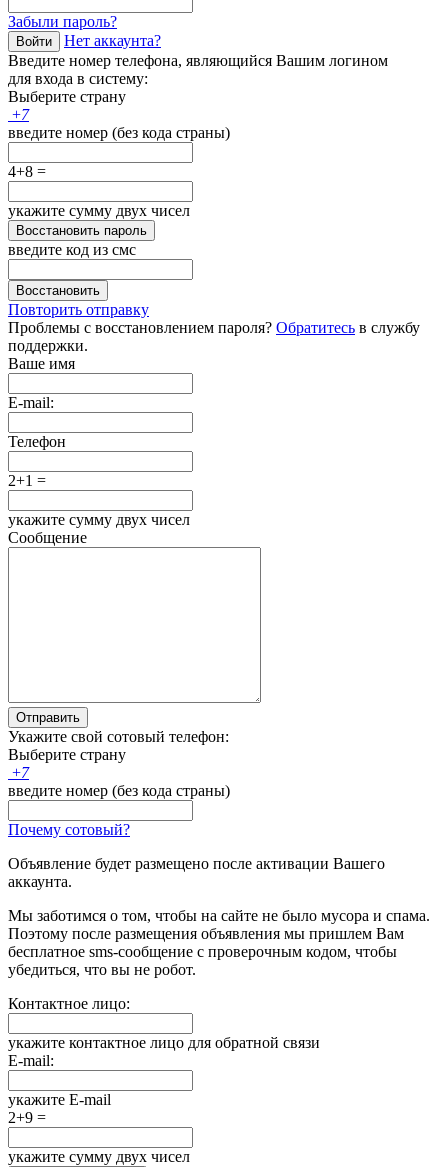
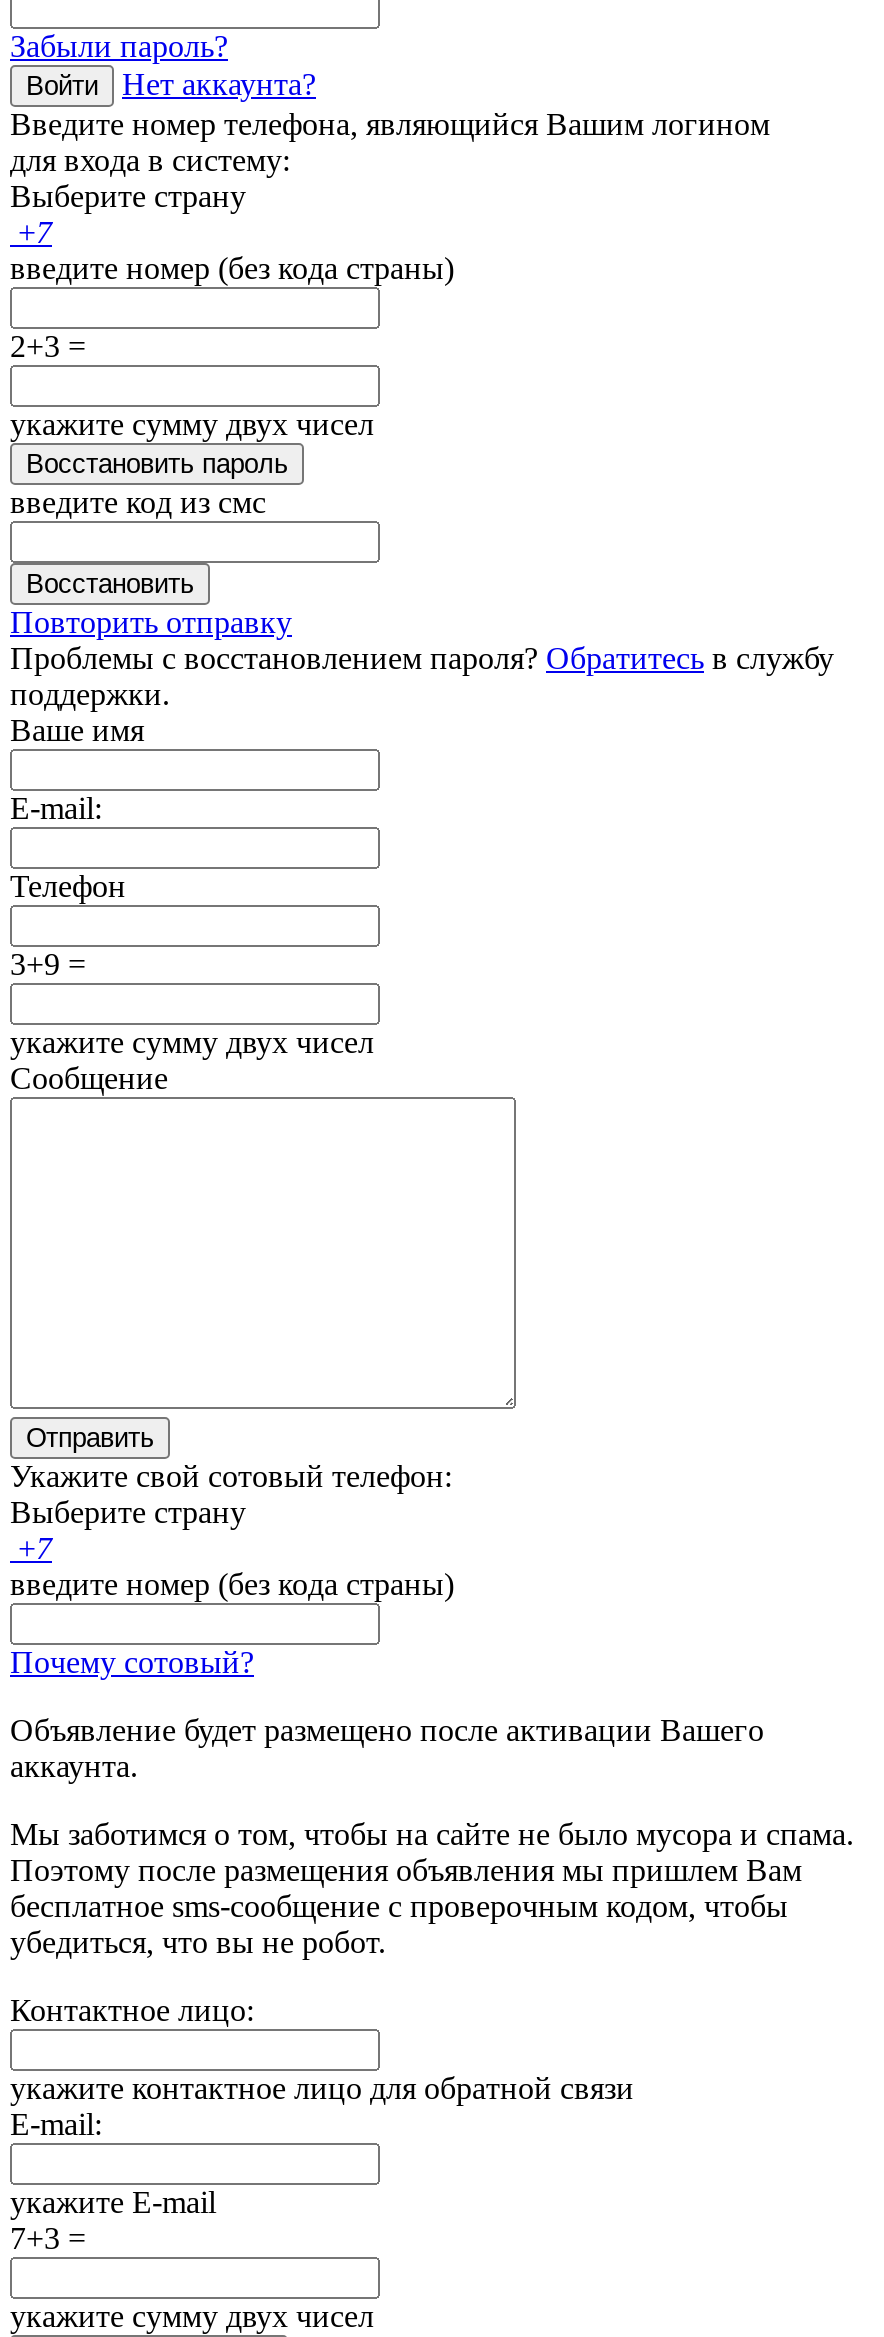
[8,163,46,180] 4+8 = -> [10,328,86,362] 2+3 =
[8,472,46,489] 2+1 = -> [10,946,86,980] 3+9 =
[8,1109,46,1126] 2+9 = -> [10,2220,86,2254] 7+3 =

